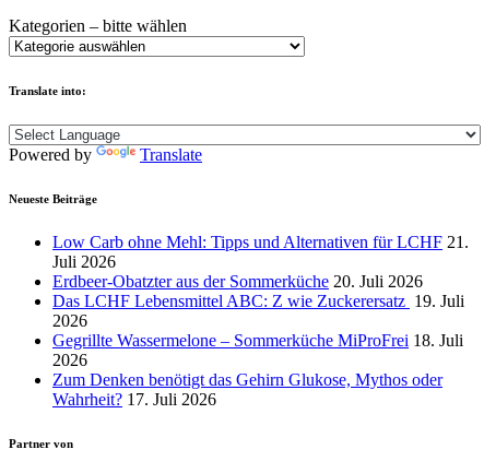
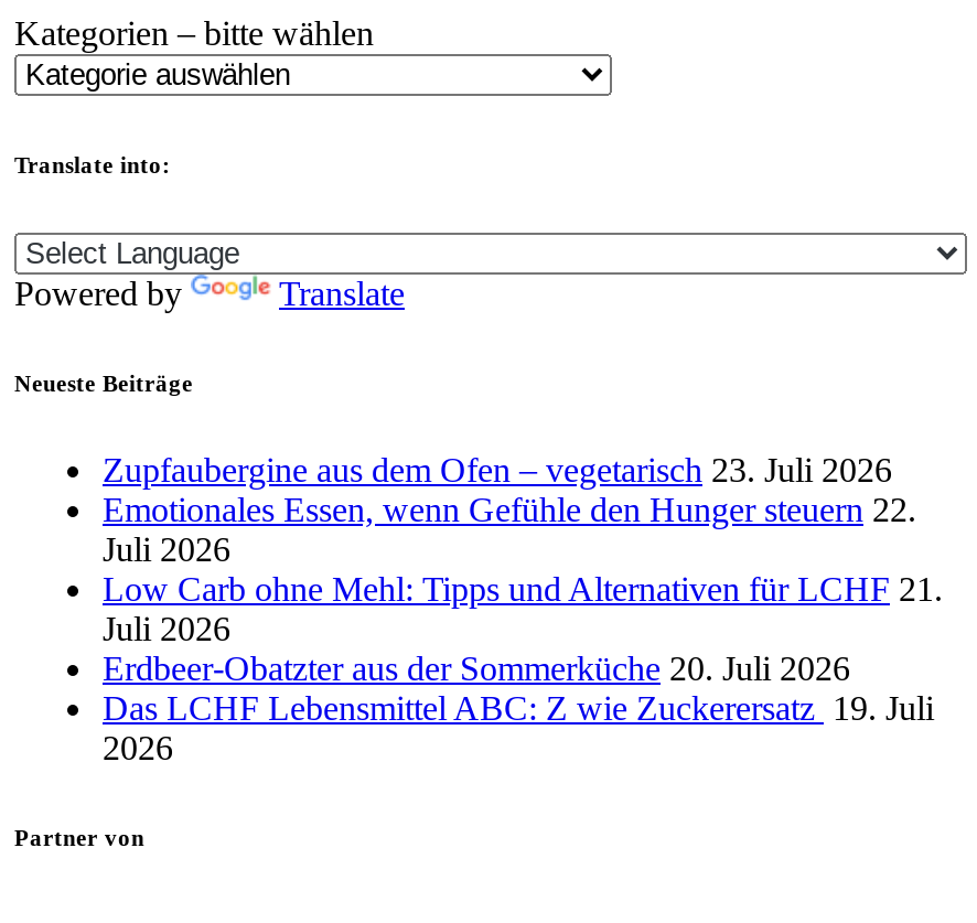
none -> [103,450,916,567] Zupfaubergine aus dem Ofen – vegetarisch 23. Juli 2026 | Emotionales Essen, wenn Gefühle den Hunger steuern 22. | Juli 2026
moved [52,232,469,329] -> [103,569,943,766]: Low Carb ohne Mehl: Tipps und Alternativen für LCHF 21. | Juli 2026 | Erdbeer-Obatzter aus der Sommerküche 20. Juli 2026 | Das LCHF Lebensmittel ABC: Z wie Zuckerersatz 19. Juli | 2026
[52,331,463,408] Gegrillte Wassermelone – Sommerküche MiProFrei 18. Juli | 2026 | Zum Denken benötigt das Gehirn Glukose, Mythos oder | Wahrheit? 17. Juli 2026 -> none

